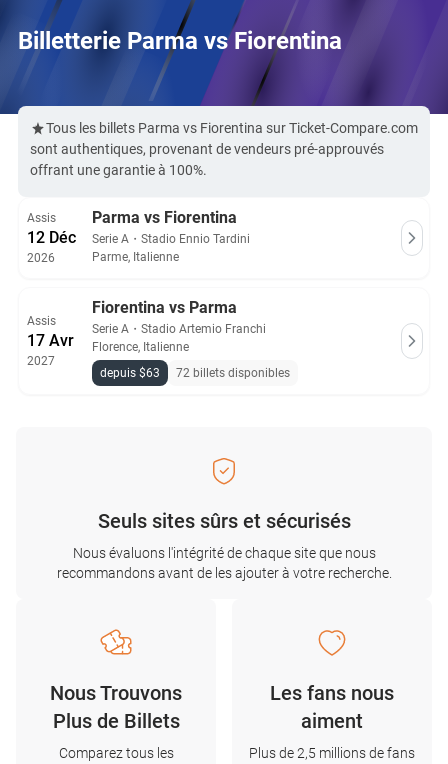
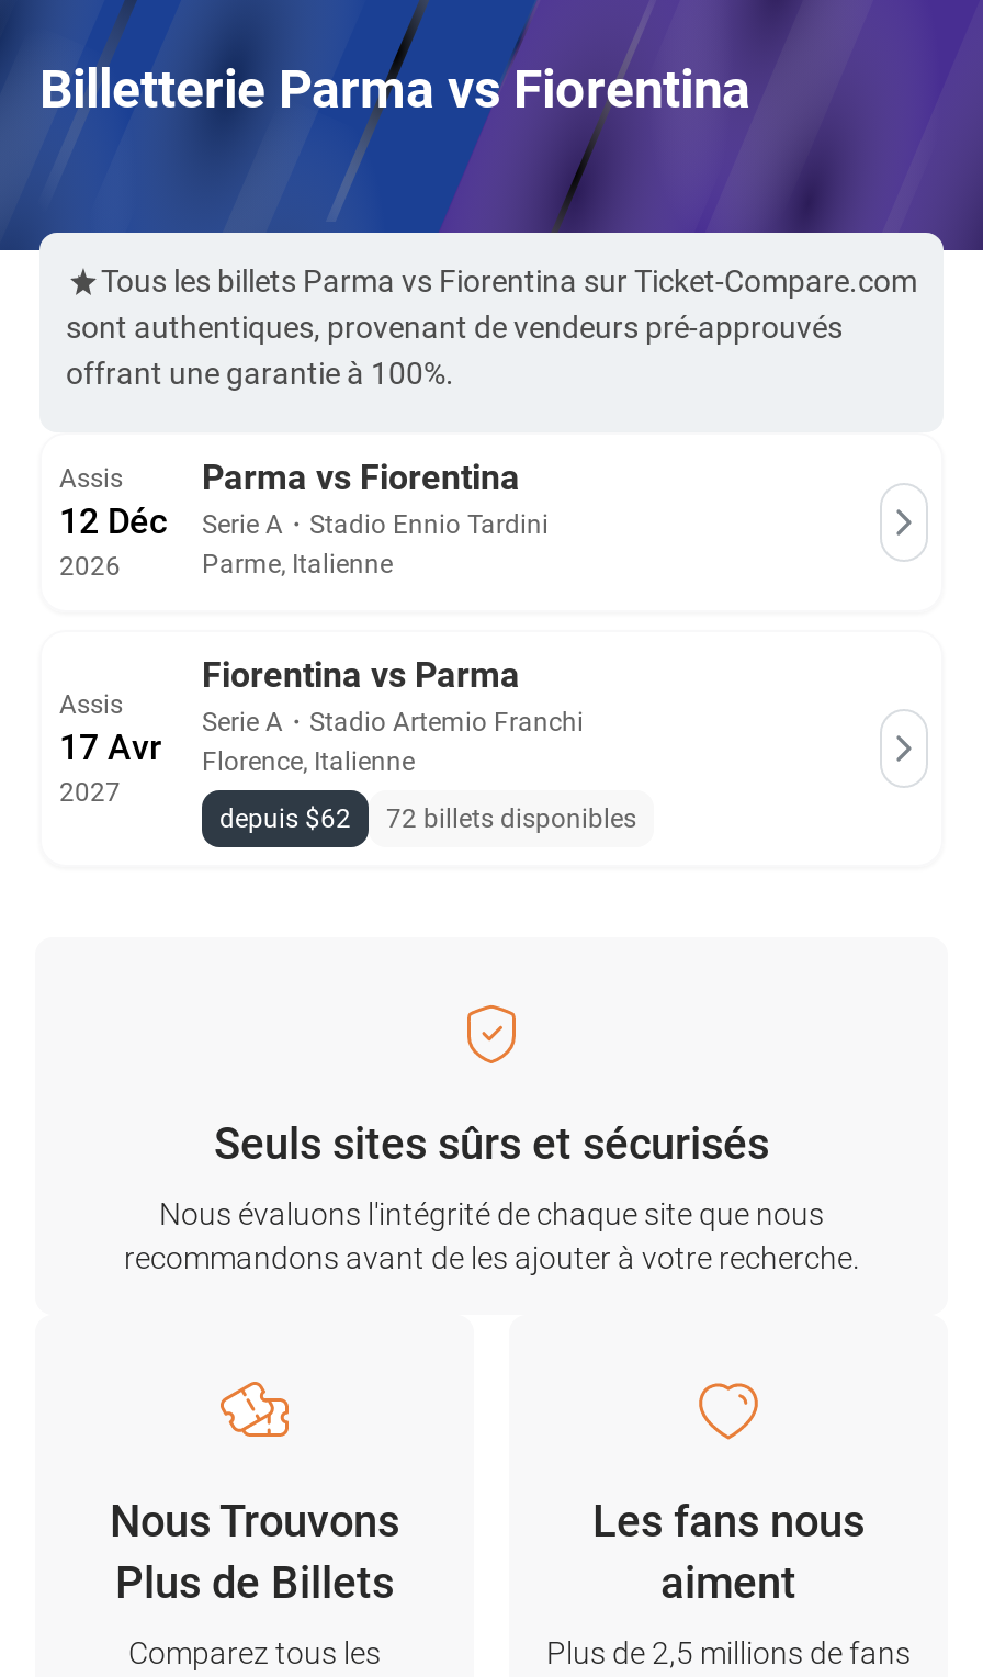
[100,366,290,380] depuis $63 72 billets disponibles -> [219,803,636,834] depuis $62 72 billets disponibles

